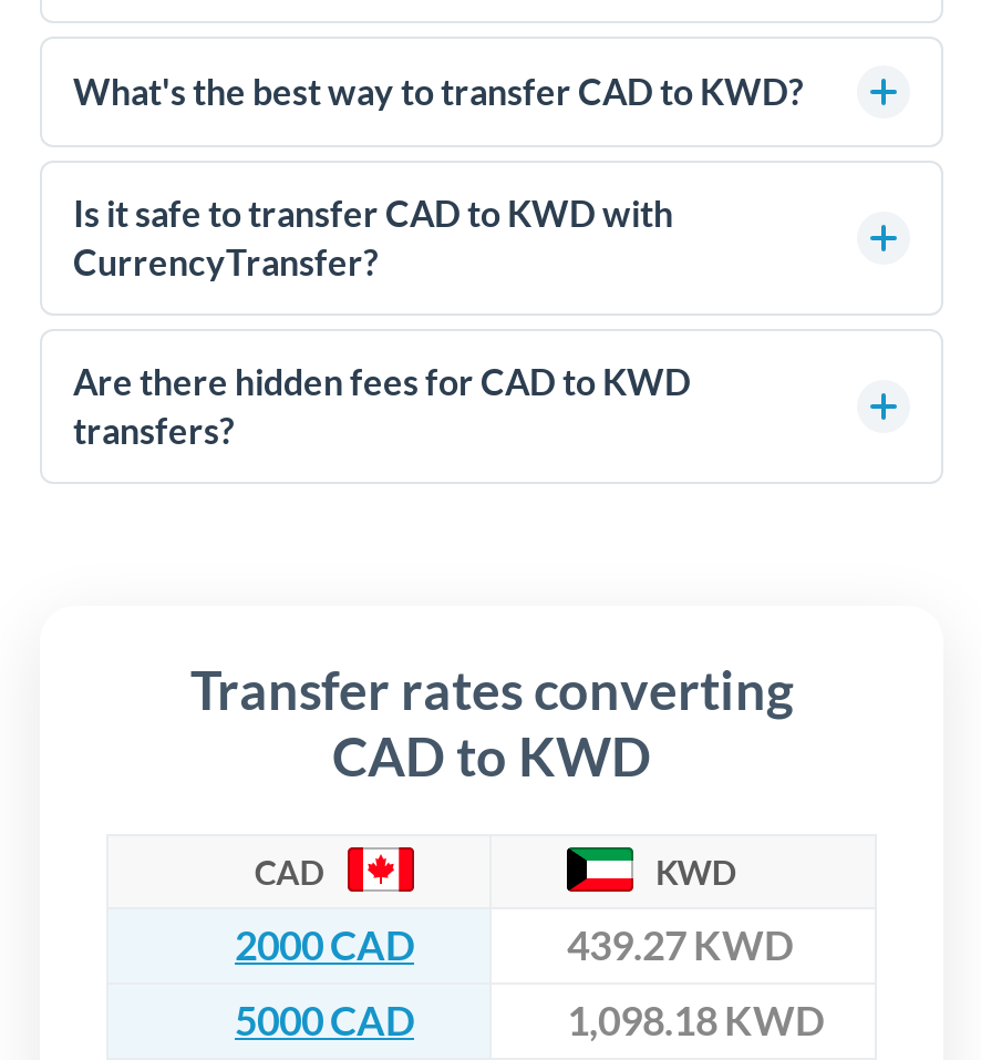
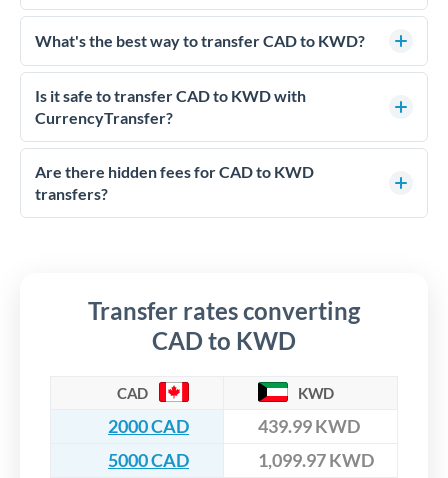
[567,921,793,970] 439.27 KWD -> [258,415,360,437] 439.99 KWD
[567,996,824,1045] 1,098.18 KWD -> [258,449,374,471] 1,099.97 KWD

